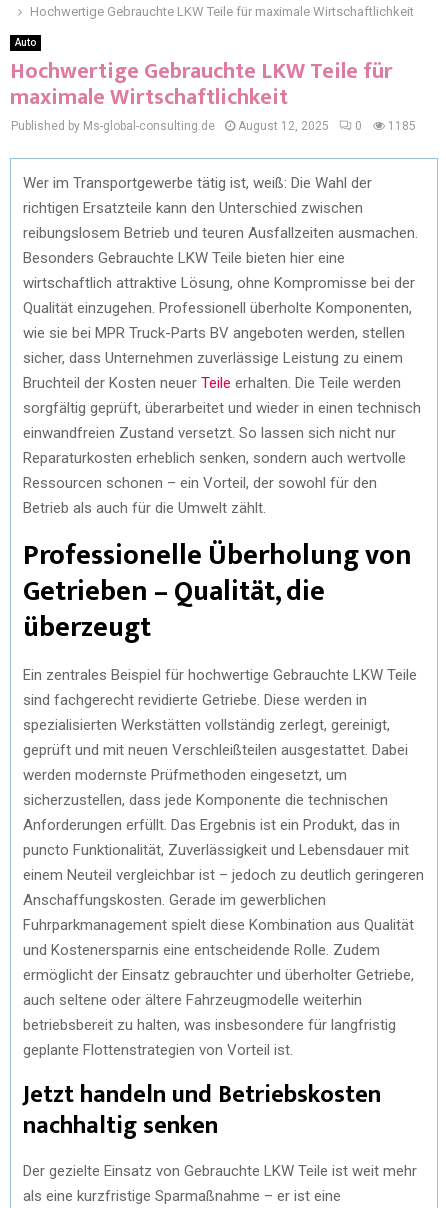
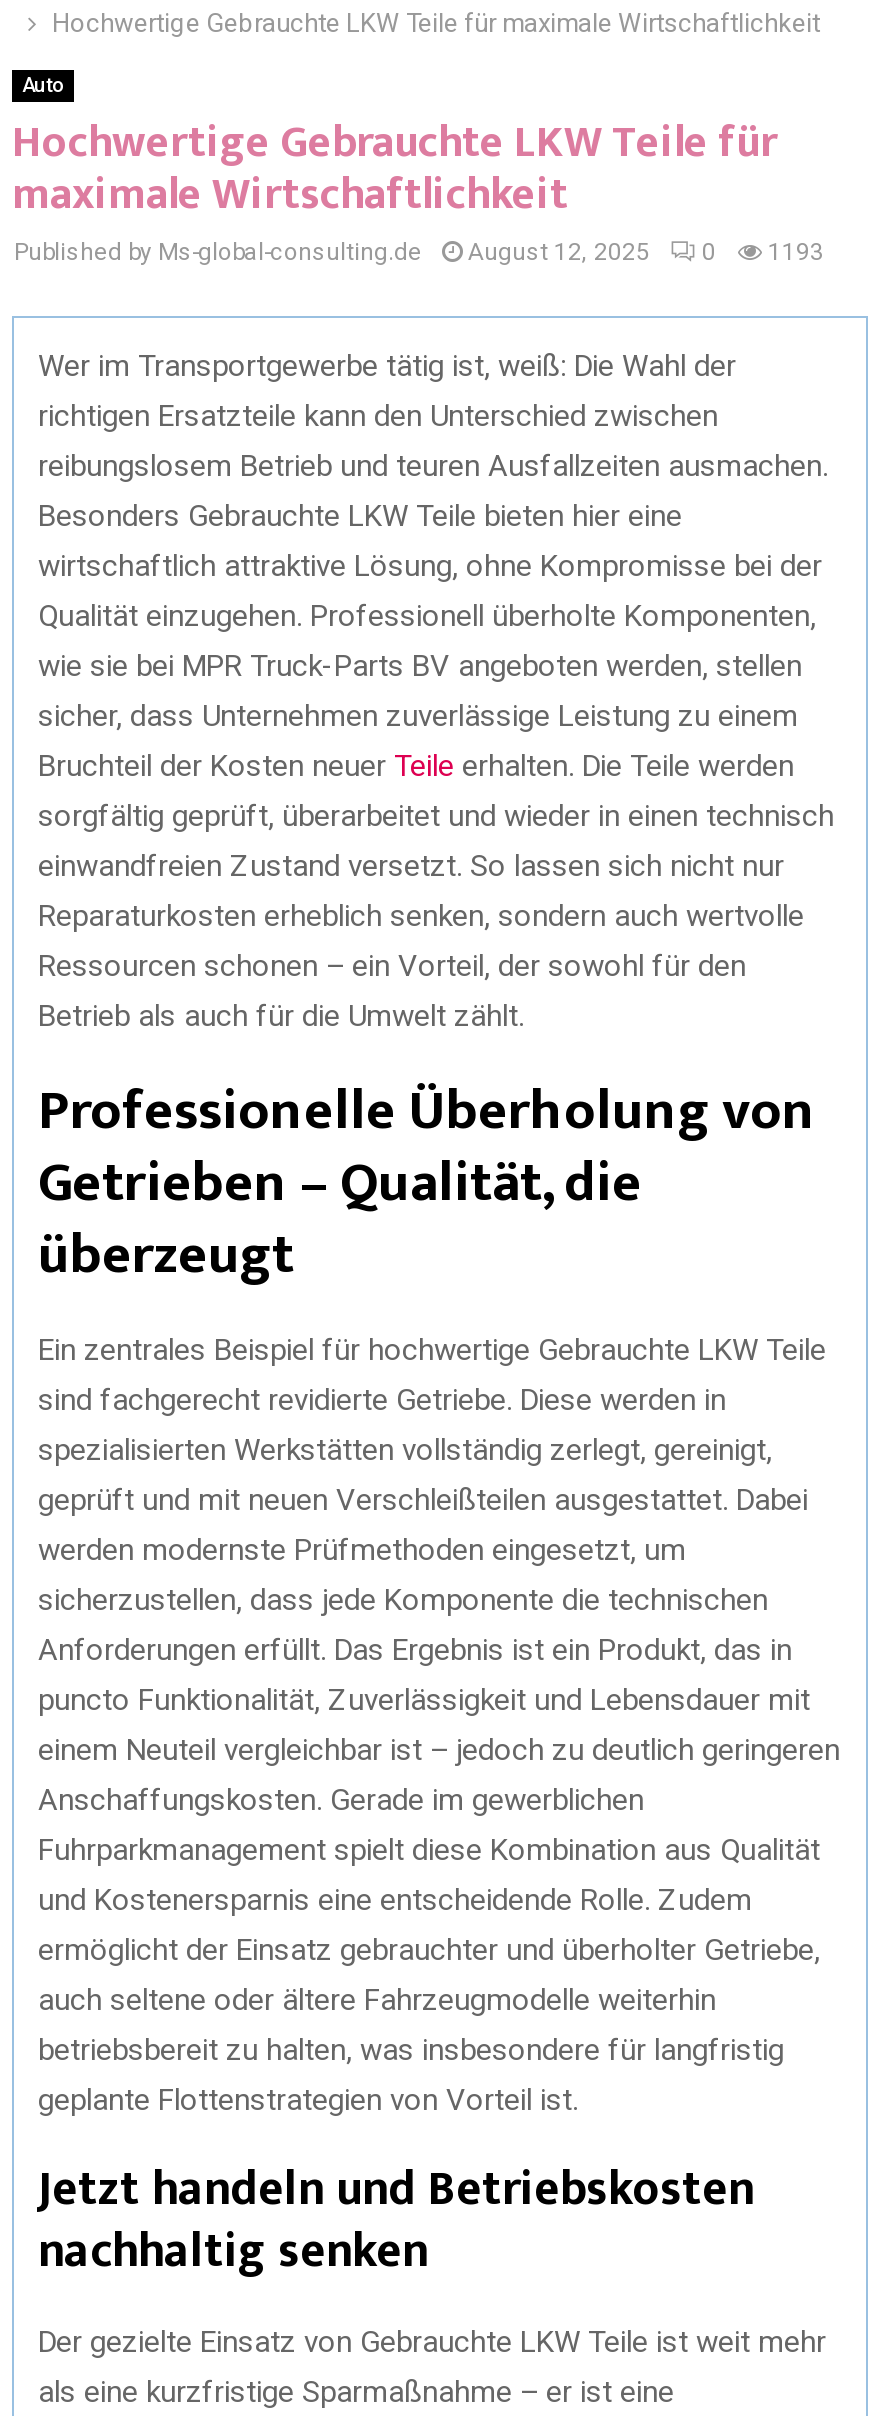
[11,119,416,133] Published by Ms-global-consulting.de August 12, 2025 0 1185 -> [14,238,824,266] Published by Ms-global-consulting.de August 12, 2025 0 1193

